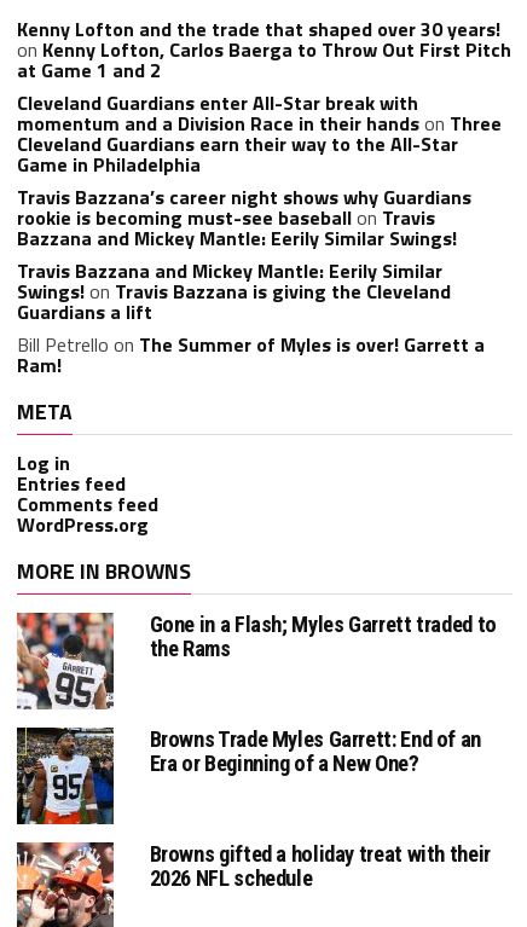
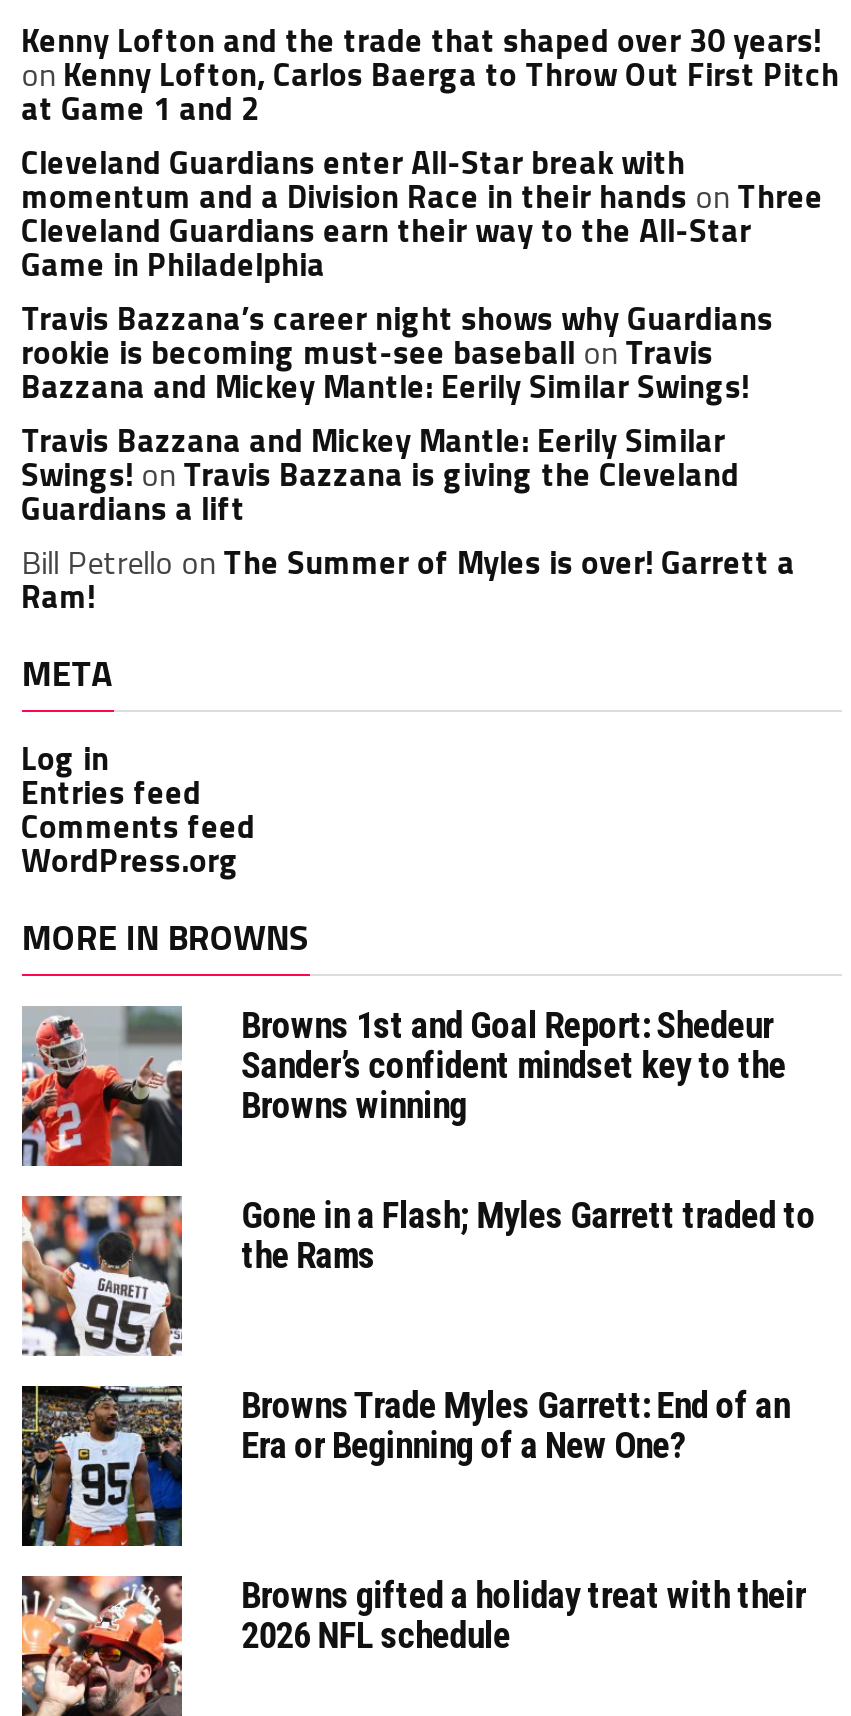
none -> [20,1003,786,1168] [image] | Browns 1st and Goal Report: Shedeur | Sander’s confident mindset key to the | Browns winning

